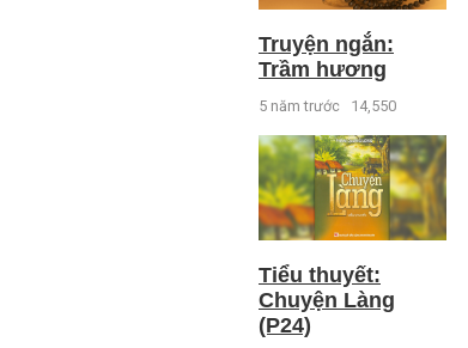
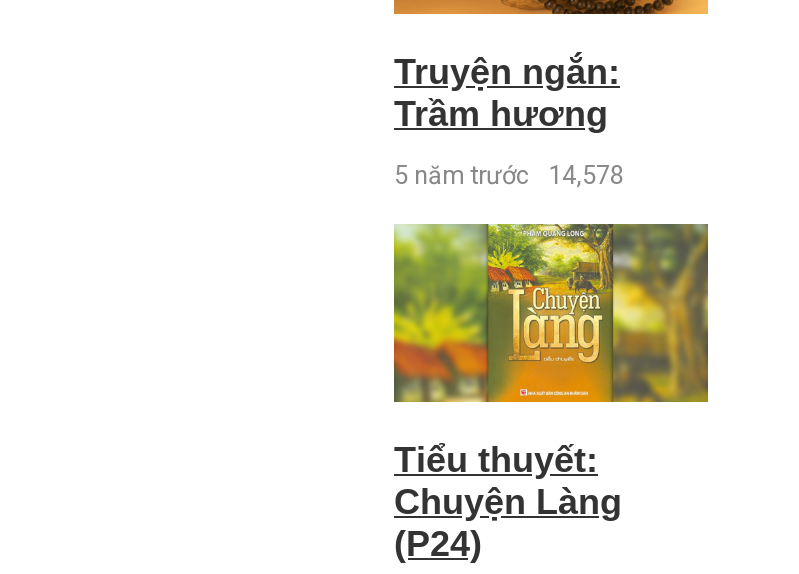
[259,96,396,114] 5 năm trước 14,550 -> [394,161,624,191] 5 năm trước 14,578

